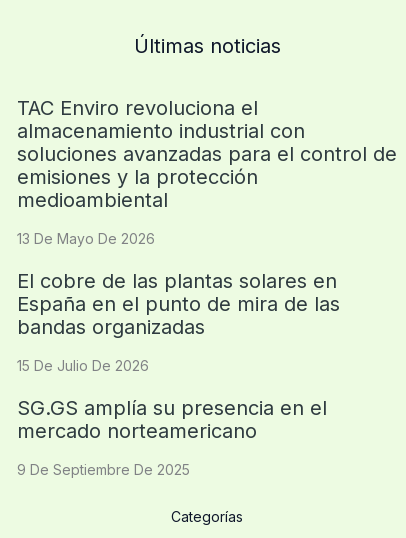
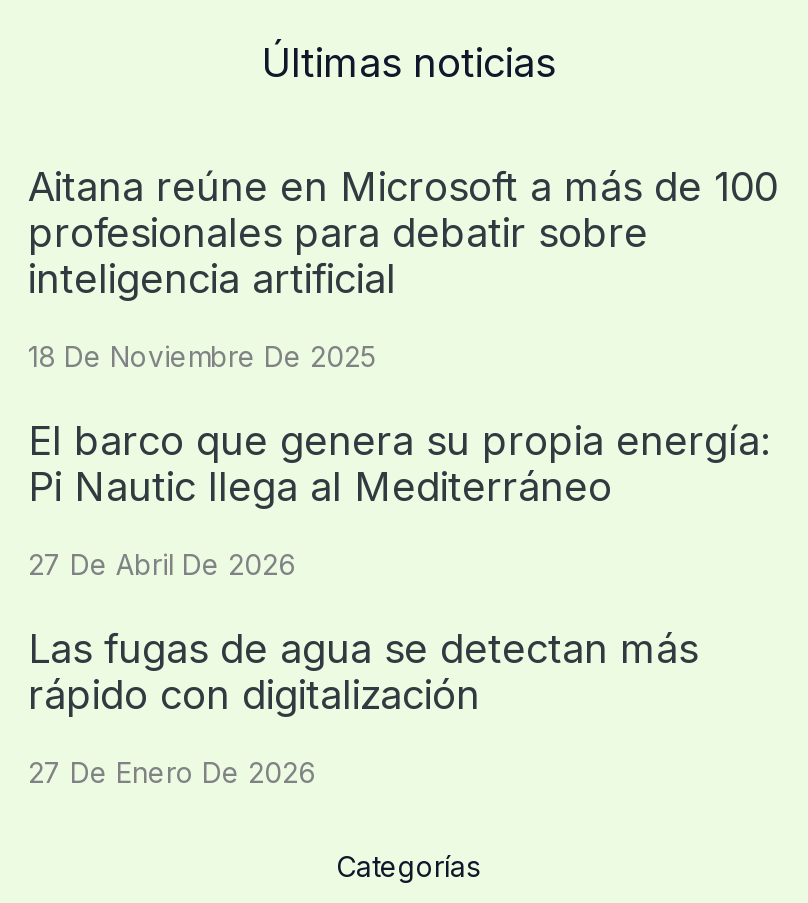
[17,96,397,212] TAC Enviro revoluciona el | almacenamiento industrial con | soluciones avanzadas para el control de | emisiones y la protección | medioambiental -> [28,163,778,303] Aitana reúne en Microsoft a más de 100 | profesionales para debatir sobre | inteligencia artificial
[17,230,155,247] 13 De Mayo De 2026 -> [28,339,376,373] 18 De Noviembre De 2025
[17,269,340,339] El cobre de las plantas solares en | España en el punto de mira de las | bandas organizadas -> [28,417,772,511] El barco que genera su propia energía: | Pi Nautic llega al Mediterráneo
[17,357,149,374] 15 De Julio De 2026 -> [28,547,296,581] 27 De Abril De 2026
[17,396,327,443] SG.GS amplía su presencia en el | mercado norteamericano -> [28,625,698,719] Las fugas de agua se detectan más | rápido con digitalización
[17,461,190,478] 9 De Septiembre De 2025 -> [28,755,316,789] 27 De Enero De 2026

